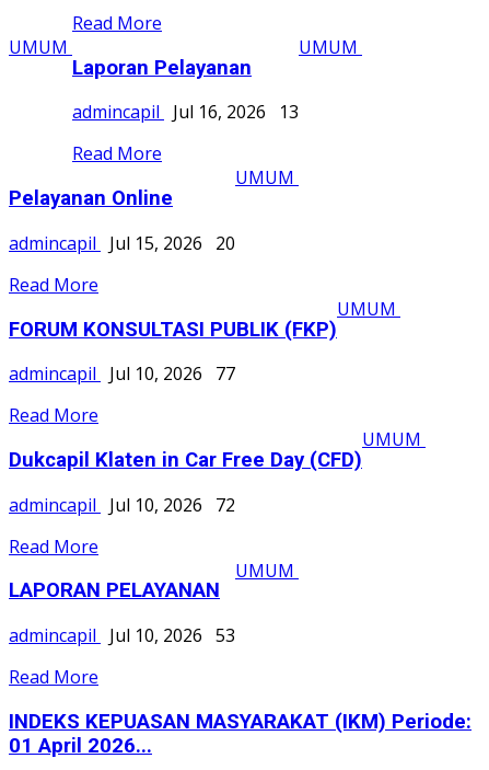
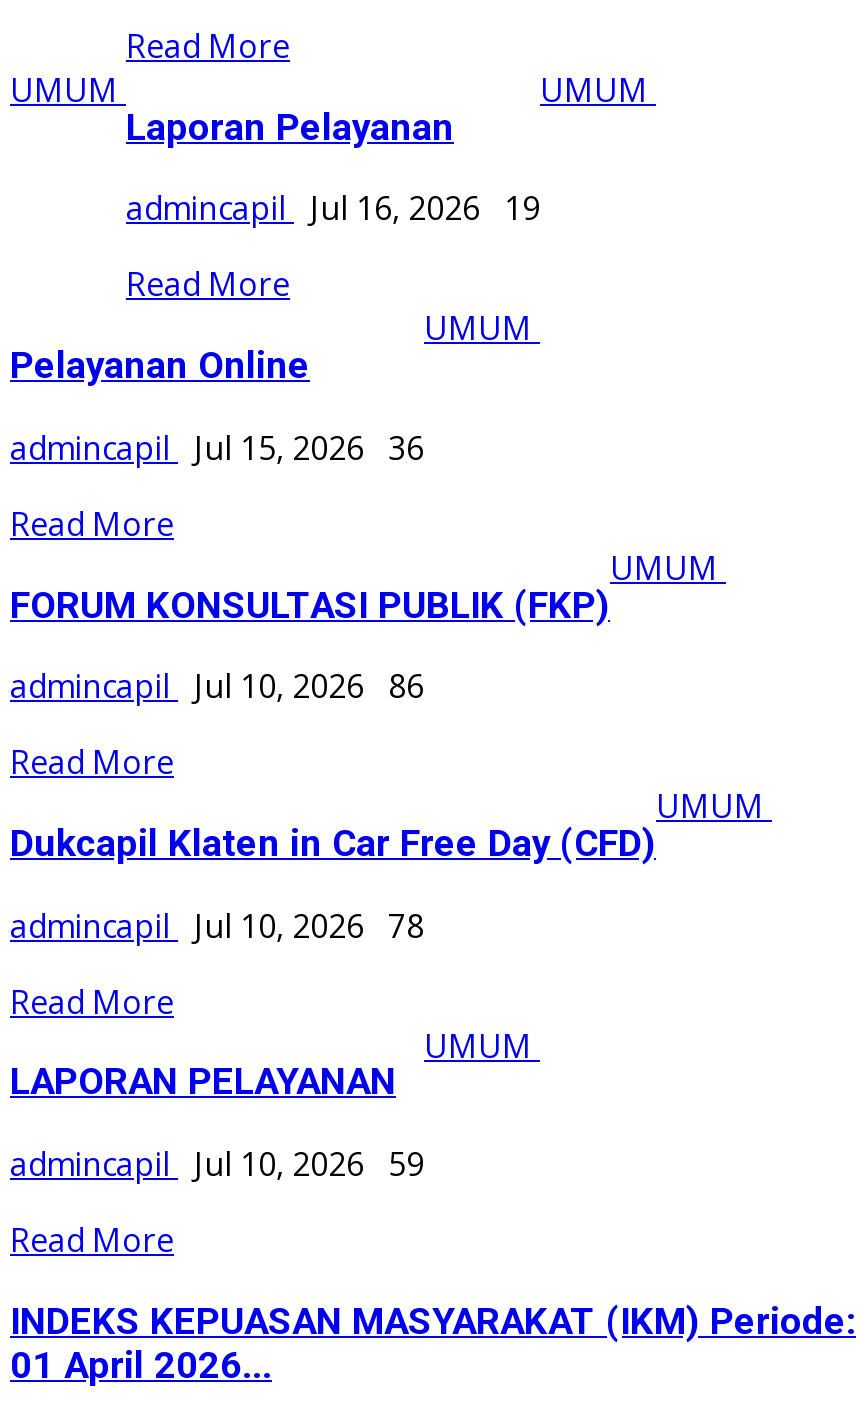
[72,100,299,124] admincapil Jul 16, 2026 13 -> [126,187,540,231] admincapil Jul 16, 2026 19
[9,231,235,255] admincapil Jul 15, 2026 20 -> [10,426,424,470] admincapil Jul 15, 2026 36
[9,362,235,386] admincapil Jul 10, 2026 77 -> [10,664,424,708] admincapil Jul 10, 2026 86
[9,493,235,517] admincapil Jul 10, 2026 72 -> [10,903,424,947] admincapil Jul 10, 2026 78
[9,623,235,647] admincapil Jul 10, 2026 53 -> [10,1142,424,1186] admincapil Jul 10, 2026 59

